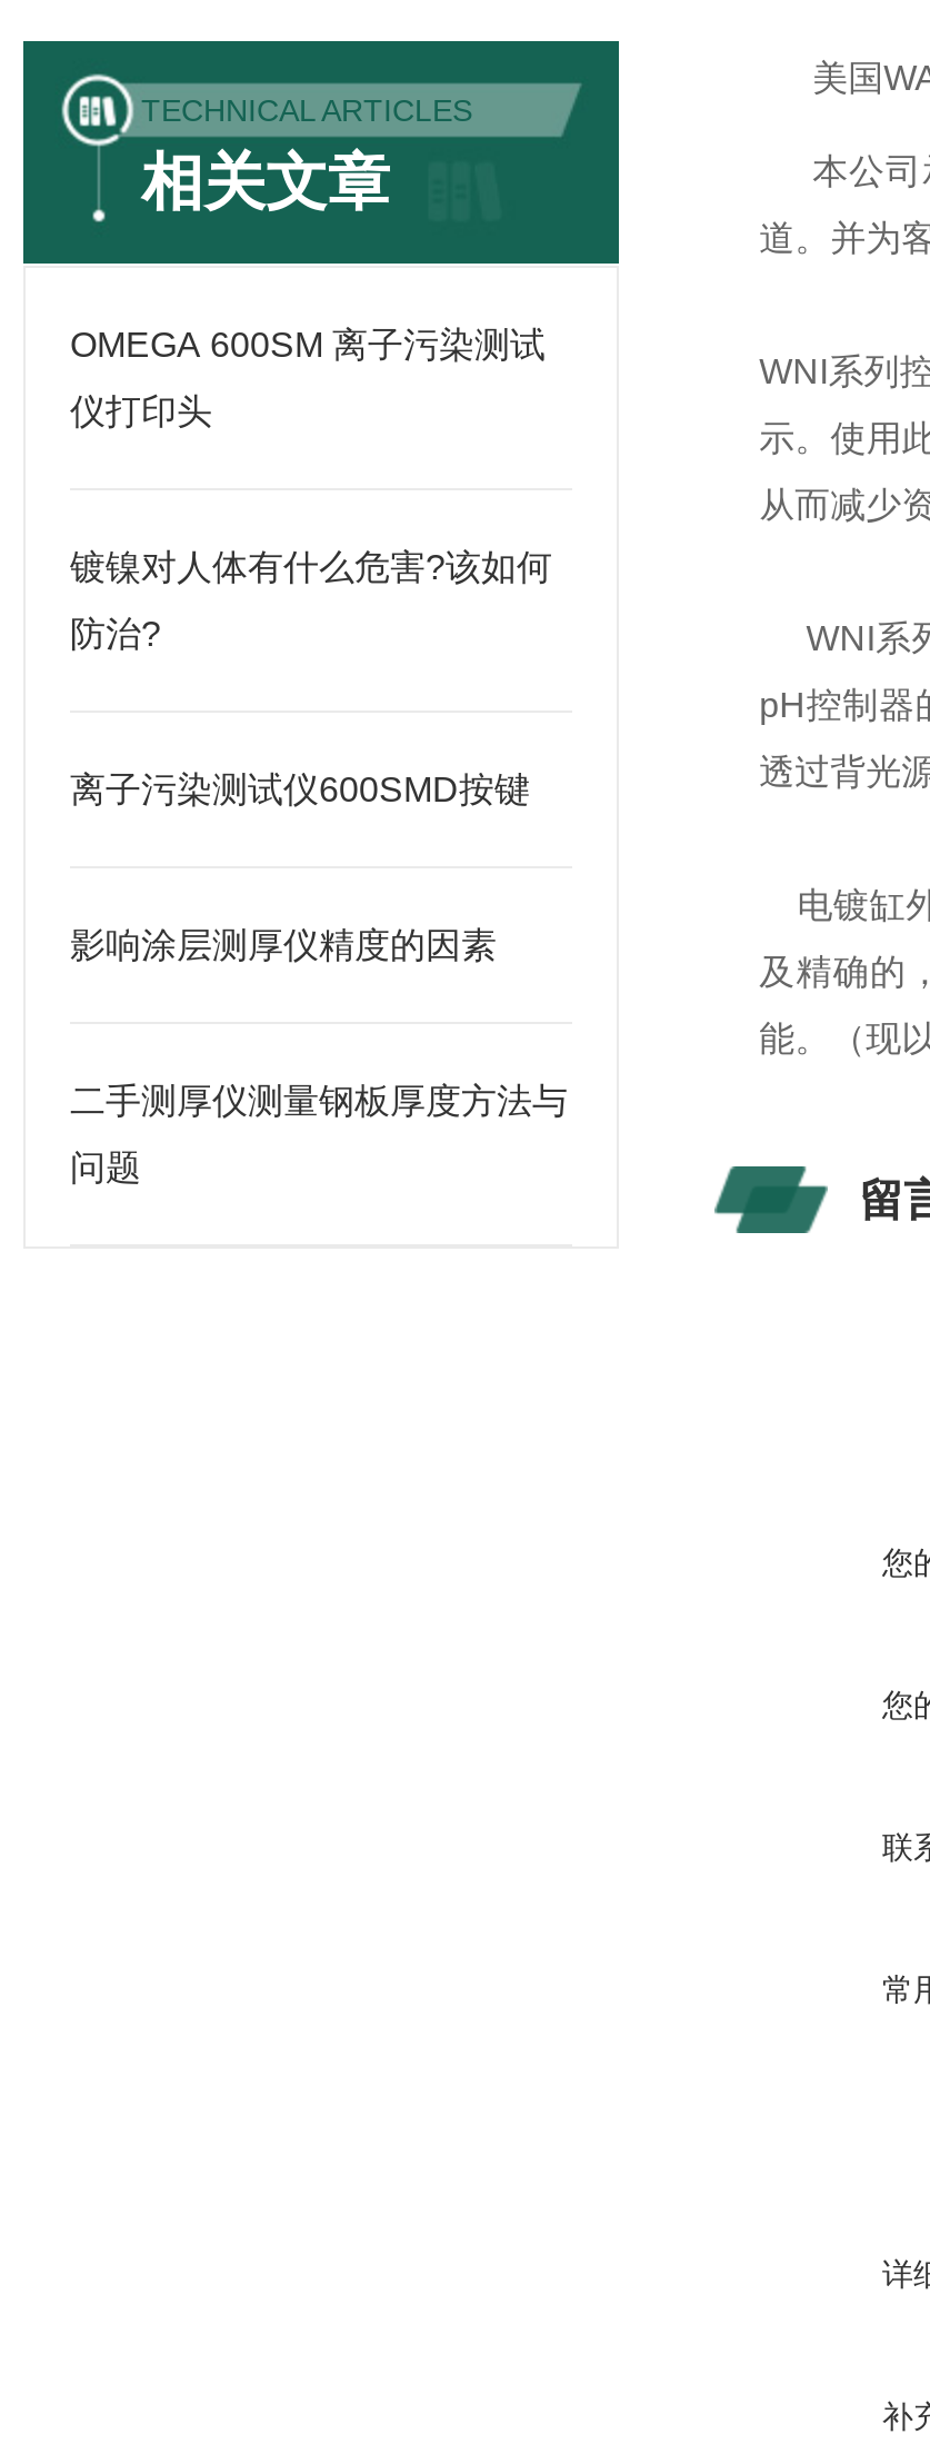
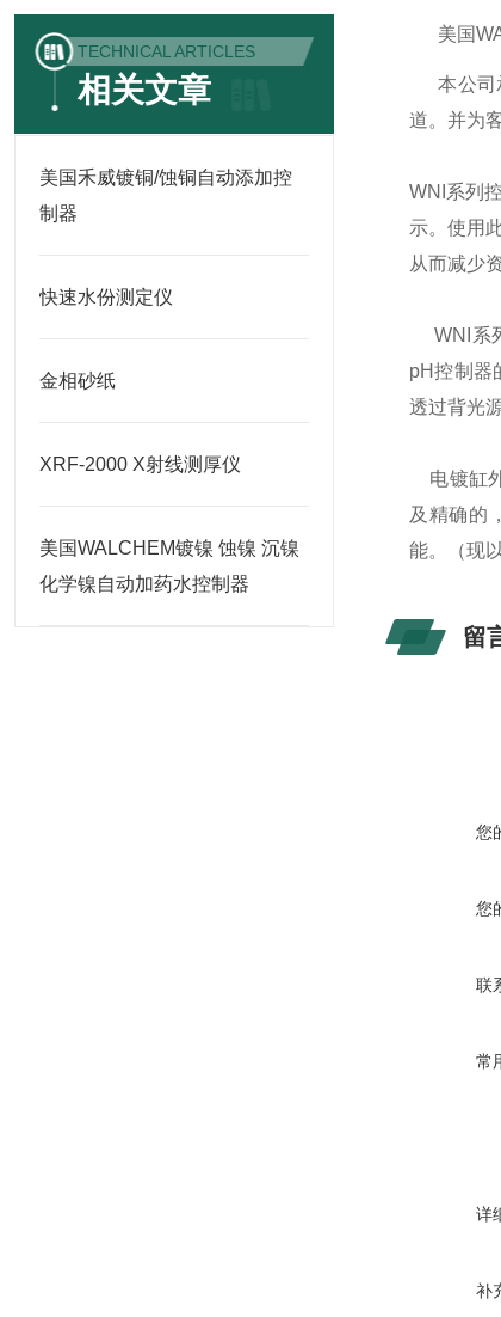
[70,326,546,430] OMEGA 600SM 离子污染测试 | 仪打印头 -> [39,167,292,223] 美国禾威镀铜/蚀铜自动添加控 | 制器
[70,548,552,653] 镀镍对人体有什么危害?该如何 | 防治? -> [39,287,173,307] 快速水份测定仪
[70,771,530,808] 离子污染测试仪600SMD按键 -> [39,370,116,391] 金相砂纸
[70,926,497,964] 影响涂层测厚仪精度的因素 -> [39,454,241,474] XRF-2000 X射线测厚仪
[70,1082,568,1186] 二手测厚仪测量钢板厚度方法与 | 问题 -> [39,538,299,594] 美国WALCHEM镀镍 蚀镍 沉镍 | 化学镍自动加药水控制器

